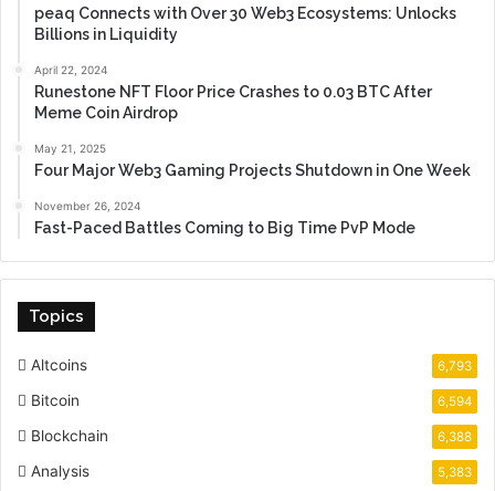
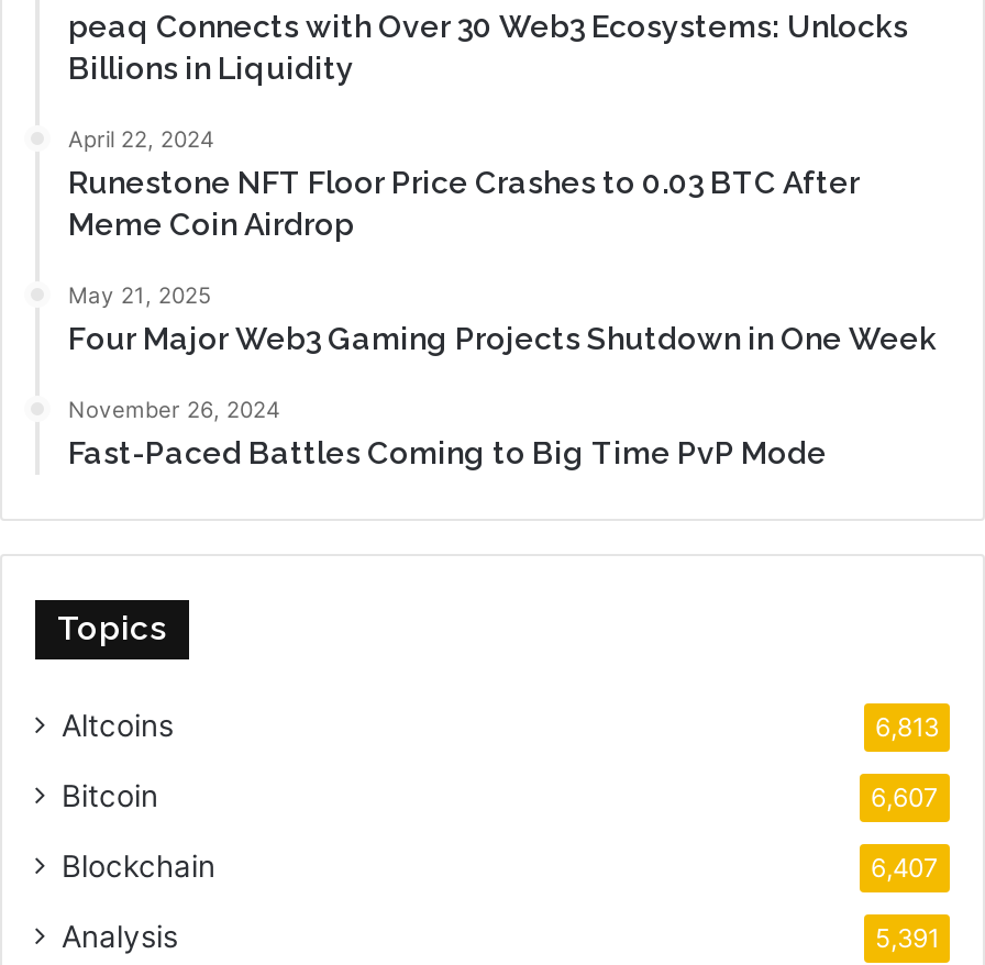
[438,358,472,373] 6,793 -> [875,712,939,742] 6,813
[438,393,472,409] 6,594 -> [871,782,939,813] 6,607
[438,429,472,444] 6,388 -> [871,852,939,883] 6,407
[438,464,472,480] 5,383 -> [875,923,939,953] 5,391

